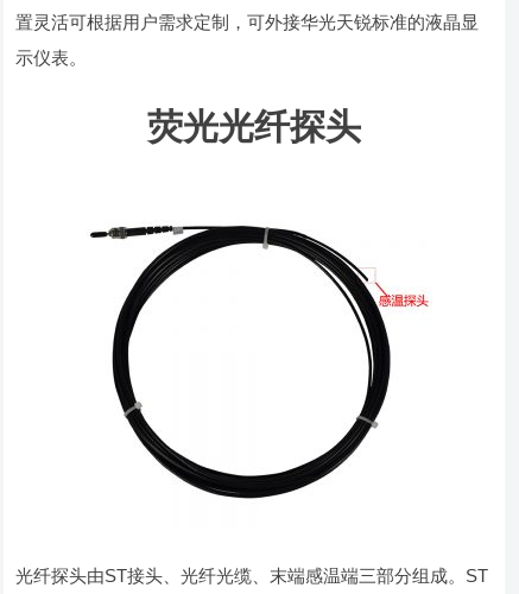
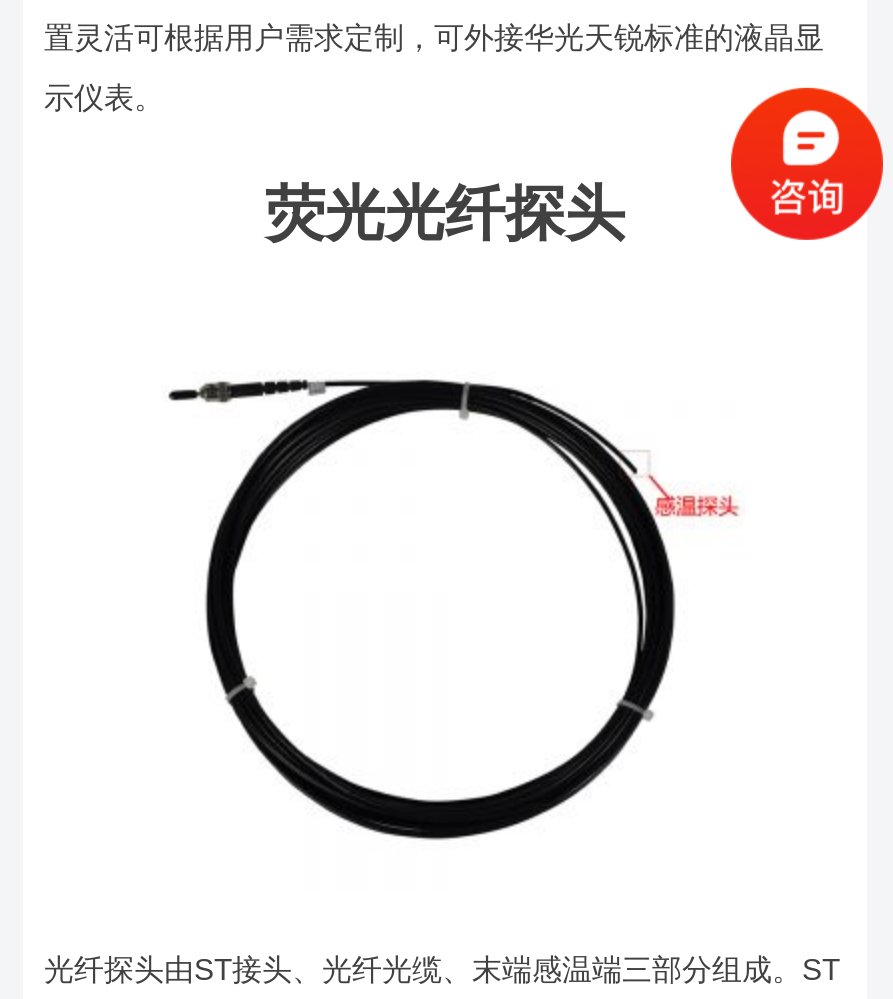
none -> [729,86,885,242] [image]

